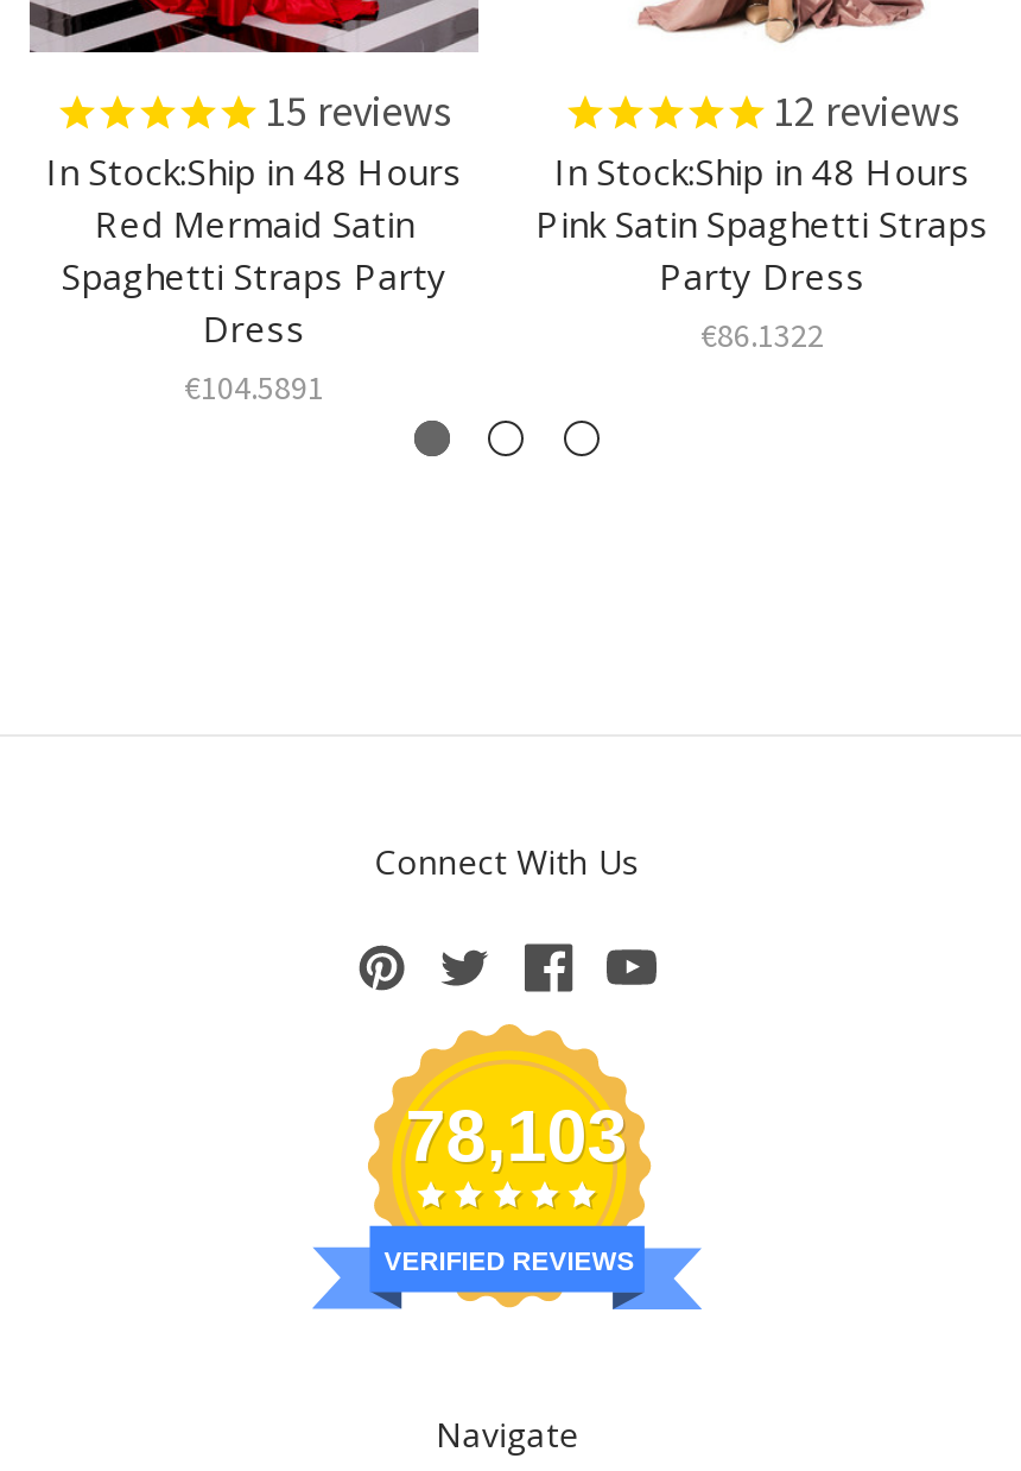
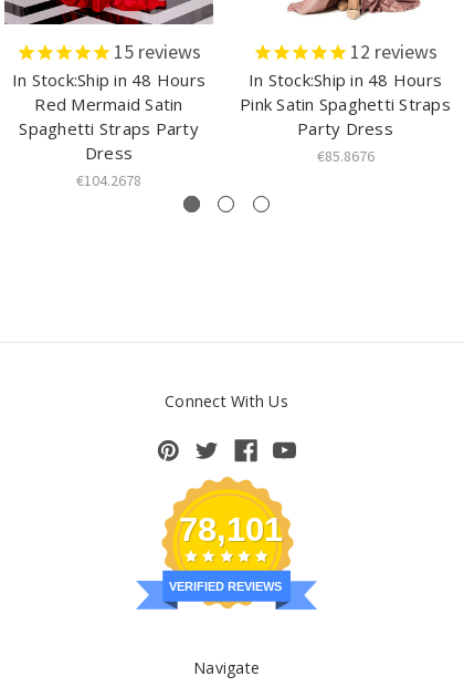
[700,315,824,357] €86.1322 -> [317,146,374,166] €85.8676
[184,367,324,410] €104.5891 -> [76,171,141,191] €104.2678
[404,1096,626,1178] 78,103 -> [179,510,283,549] 78,101

